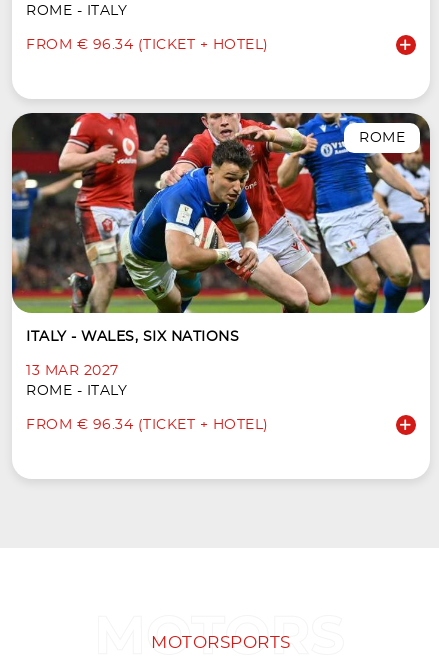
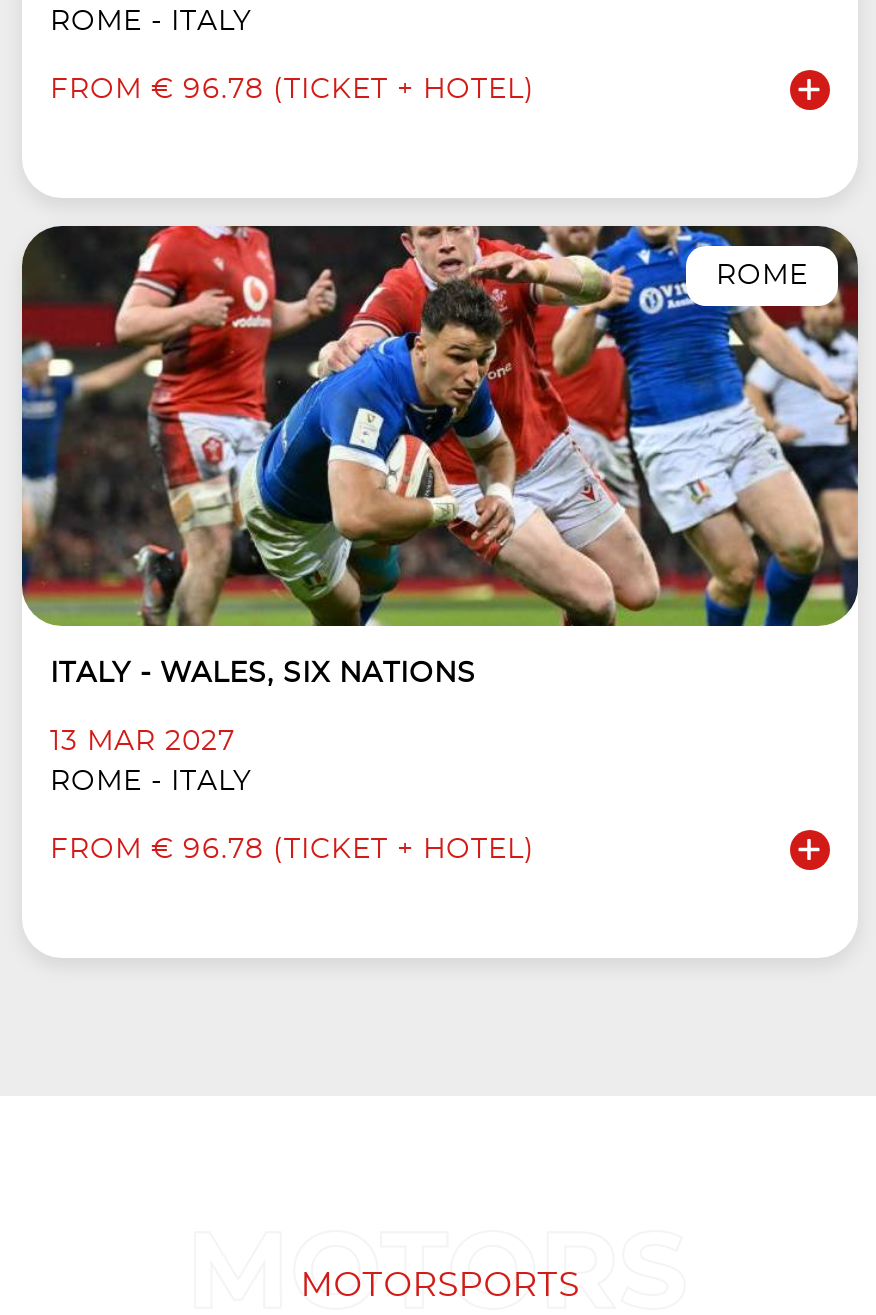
[26,38,268,52] FROM € 96.34 (TICKET + HOTEL) -> [50,76,535,104] FROM € 96.78 (TICKET + HOTEL)
[26,418,268,432] FROM € 96.34 (TICKET + HOTEL) -> [50,836,535,864] FROM € 96.78 (TICKET + HOTEL)

